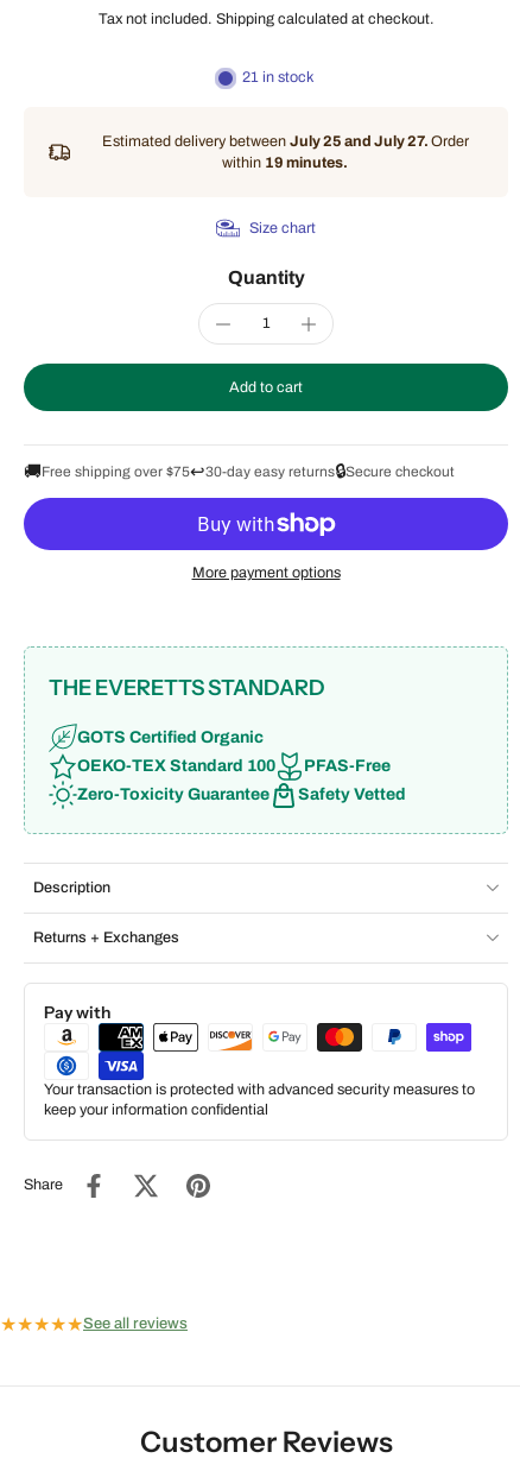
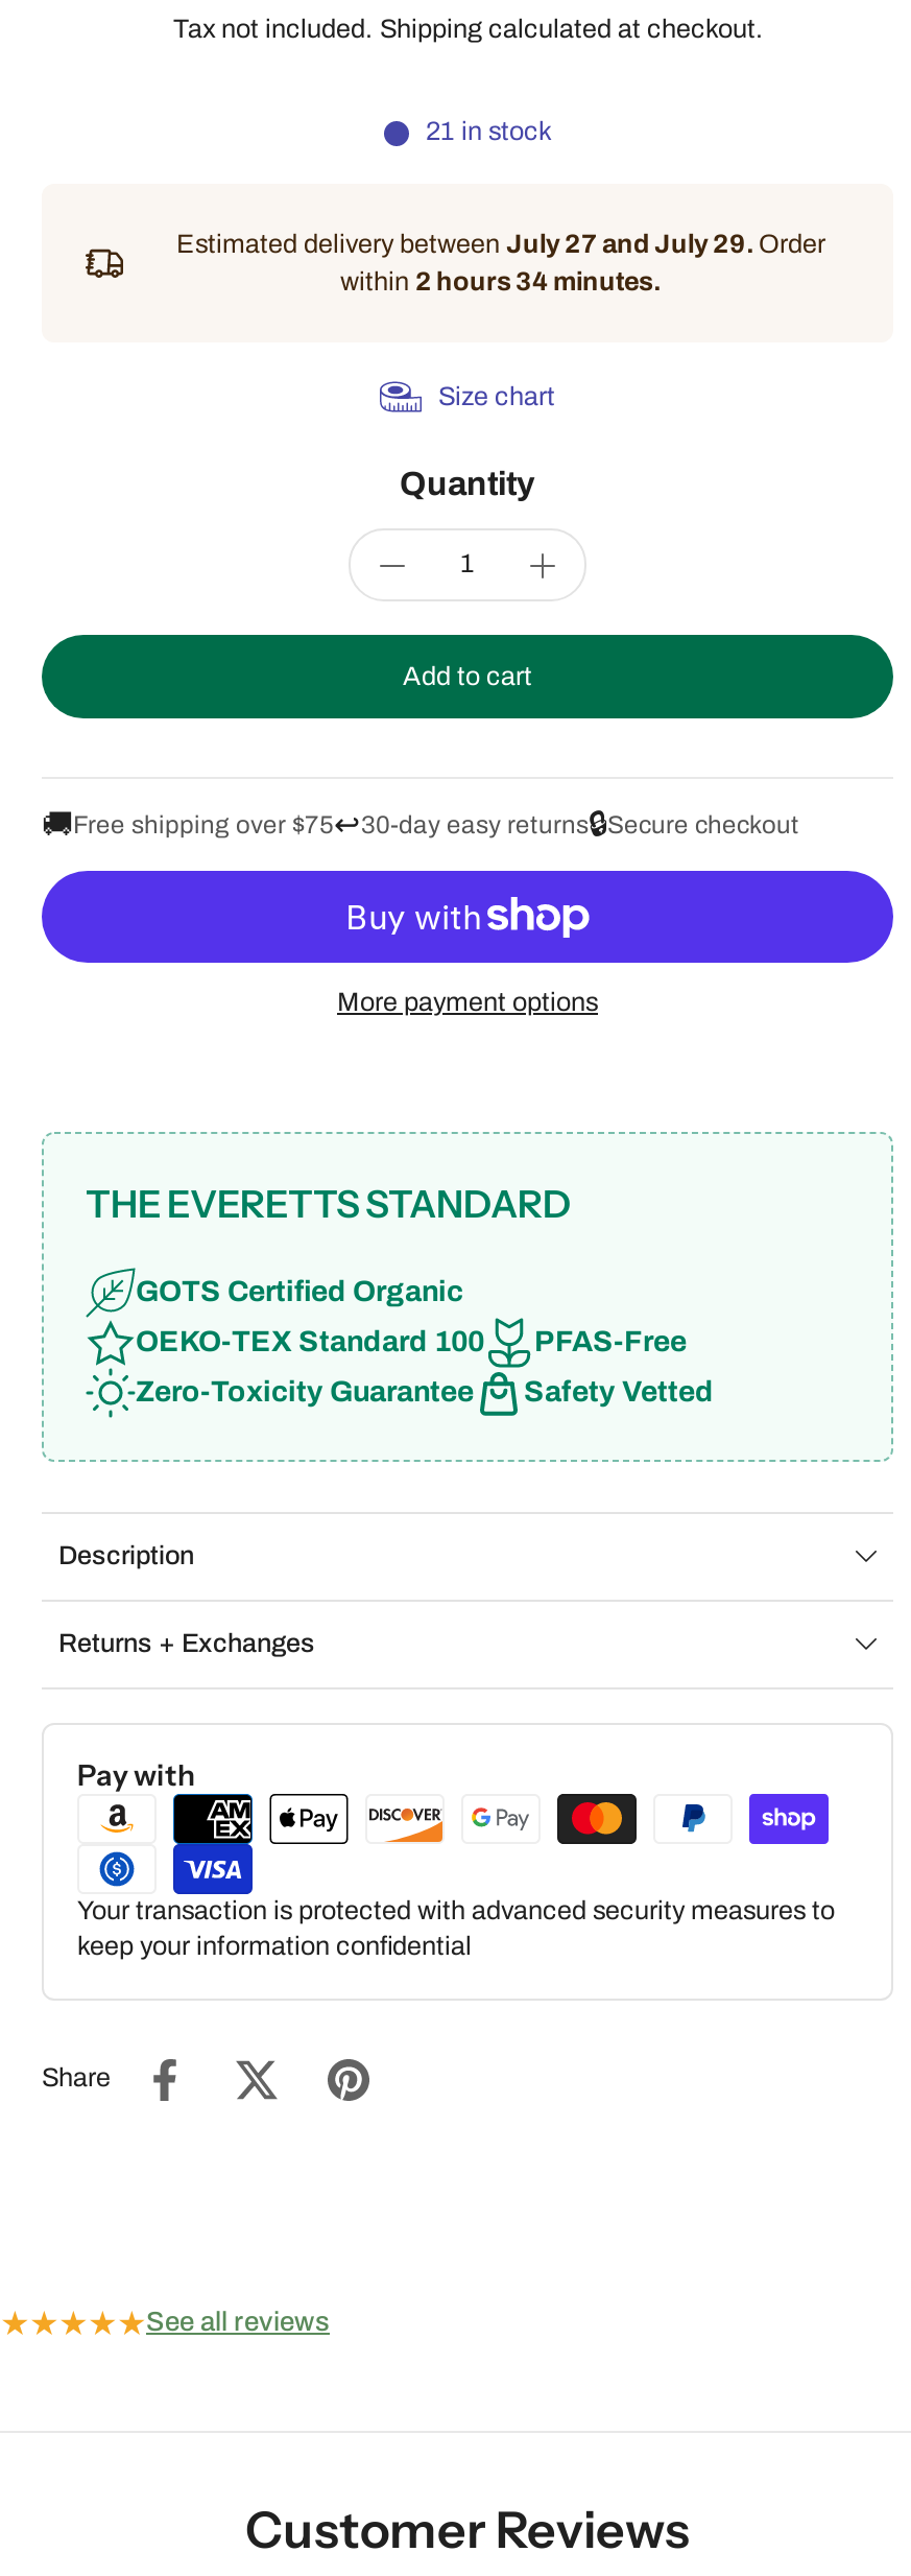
[102,133,468,171] Estimated delivery between July 25 and July 27. Order | within 19 minutes. -> [176,230,825,297] Estimated delivery between July 27 and July 29. Order | within 2 hours 34 minutes.

